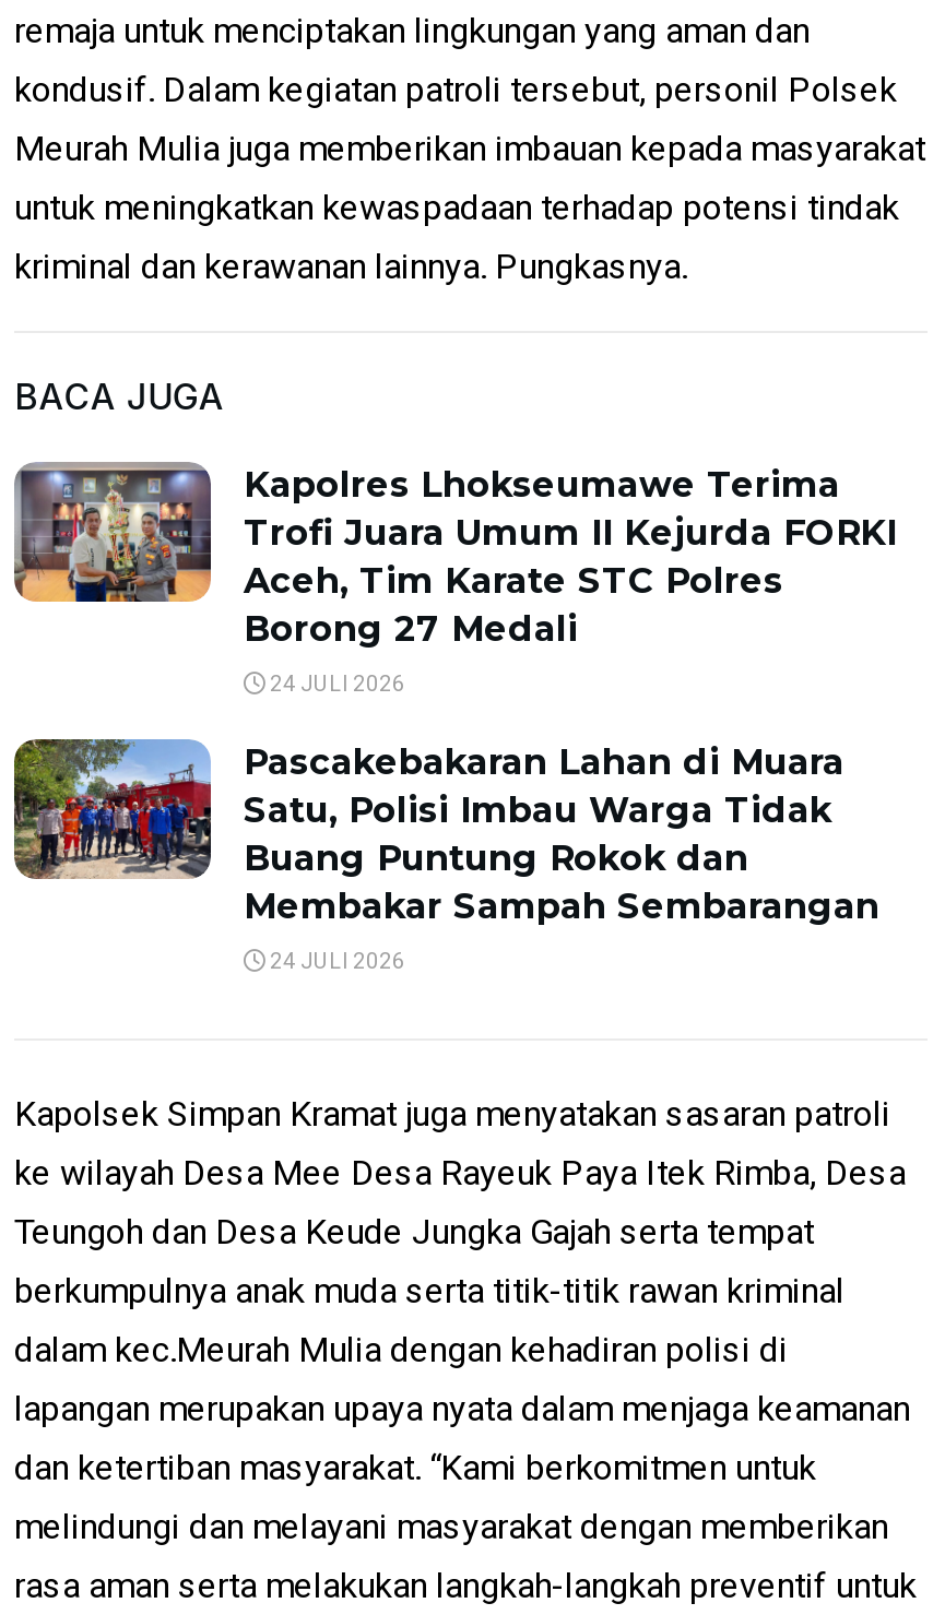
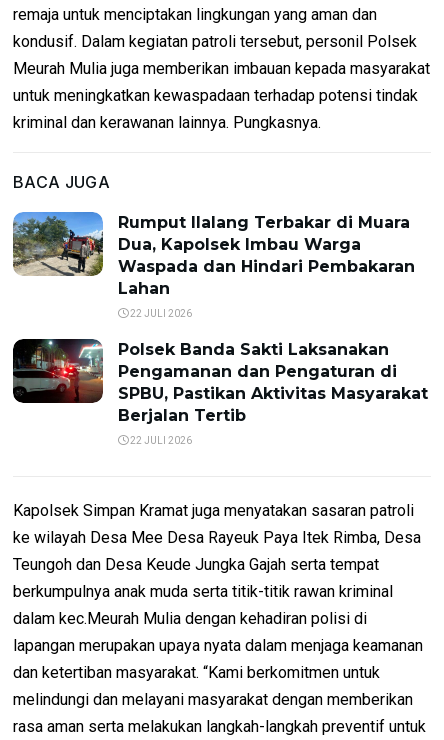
[14,460,897,650] [image] | Kapolres Lhokseumawe Terima | Trofi Juara Umum II Kejurda FORKI | Aceh, Tim Karate STC Polres | Borong 27 Medali -> [13,211,415,298] [image] | Rumput Ilalang Terbakar di Muara | Dua, Kapolsek Imbau Warga | Waspada dan Hindari Pembakaran | Lahan
[265,672,405,696] 24 JULI 2026 -> [128,308,192,319] 22 JULI 2026
[12,737,879,927] [image] | Pascakebakaran Lahan di Muara | Satu, Polisi Imbau Warga Tidak | Buang Puntung Rokok dan | Membakar Sampah Sembarangan -> [12,338,428,425] [image] | Polsek Banda Sakti Laksanakan | Pengamanan dan Pengaturan di | SPBU, Pastikan Aktivitas Masyarakat | Berjalan Tertib
[265,949,405,973] 24 JULI 2026 -> [128,435,192,446] 22 JULI 2026

